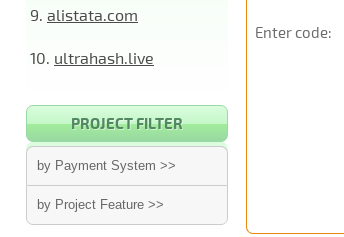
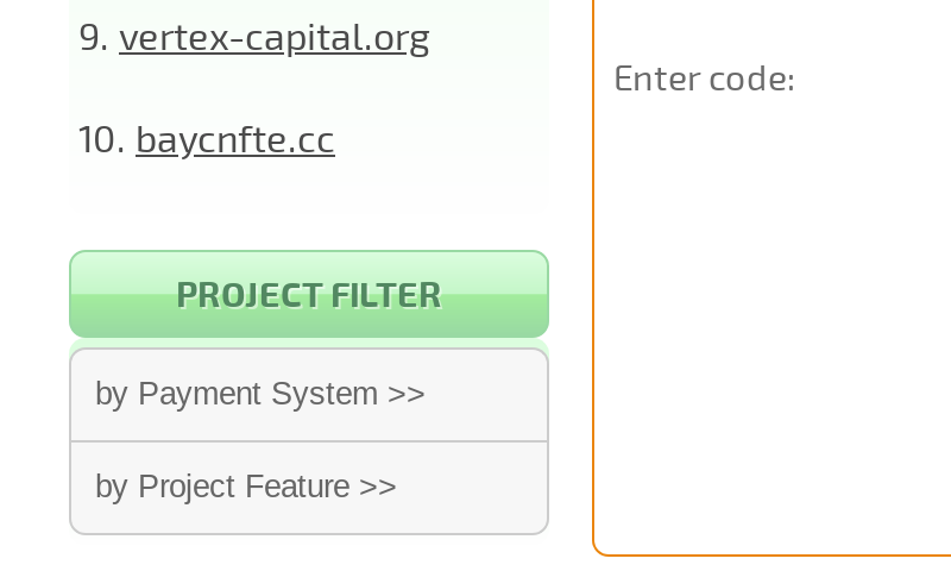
[30,5,138,24] 9. alistata.com -> [78,12,430,57] 9. vertex-capital.org
[30,48,154,67] 10. ultrahash.live -> [78,114,335,159] 10. baycnfte.cc

